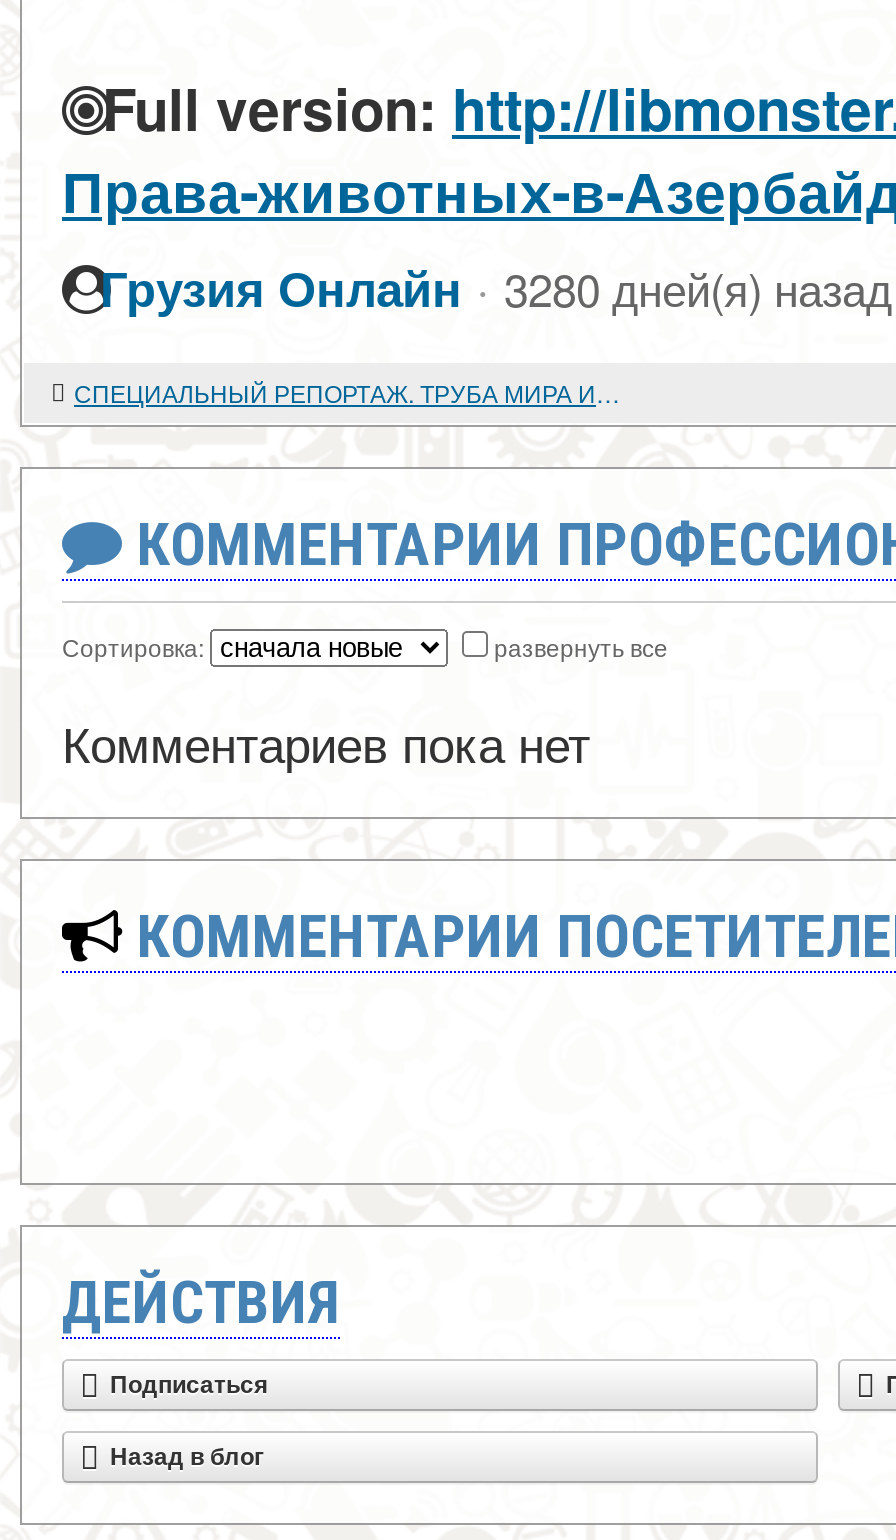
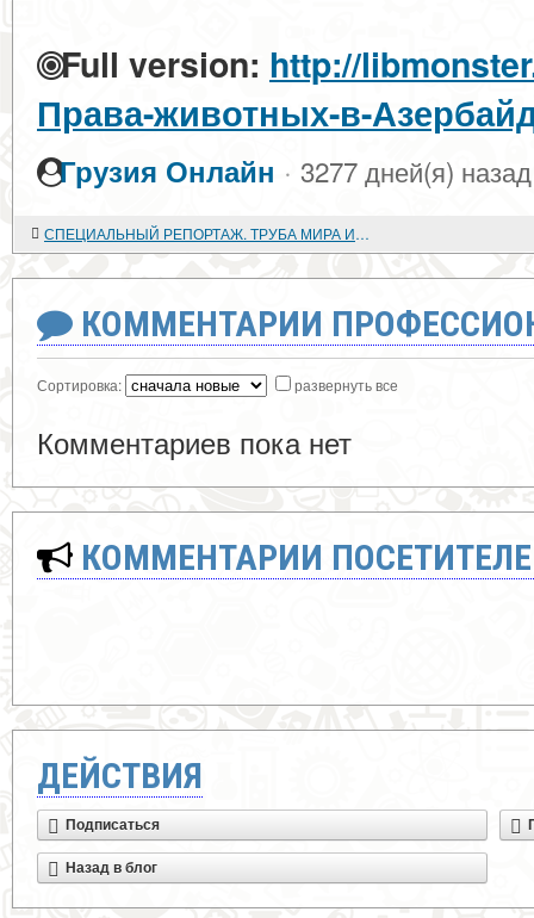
[100,251,892,323] Грузия Онлайн · 3280 дней(я) назад -> [60,149,532,192] Грузия Онлайн · 3277 дней(я) назад

